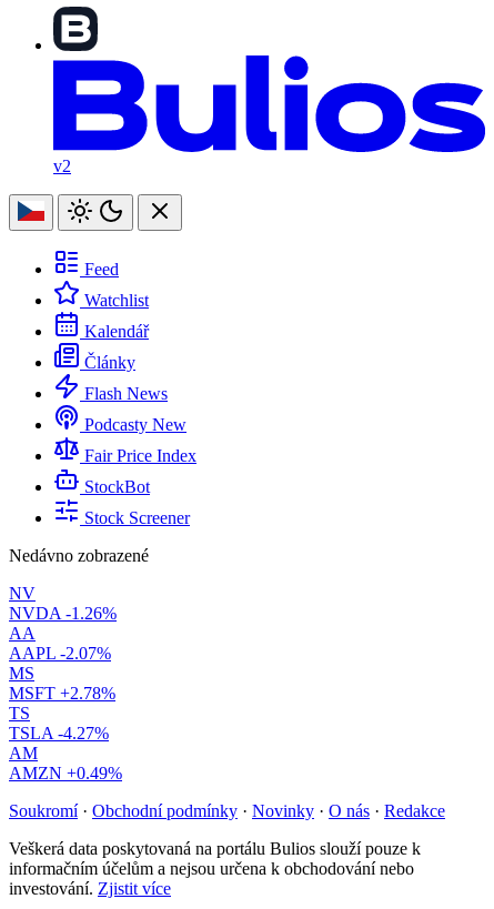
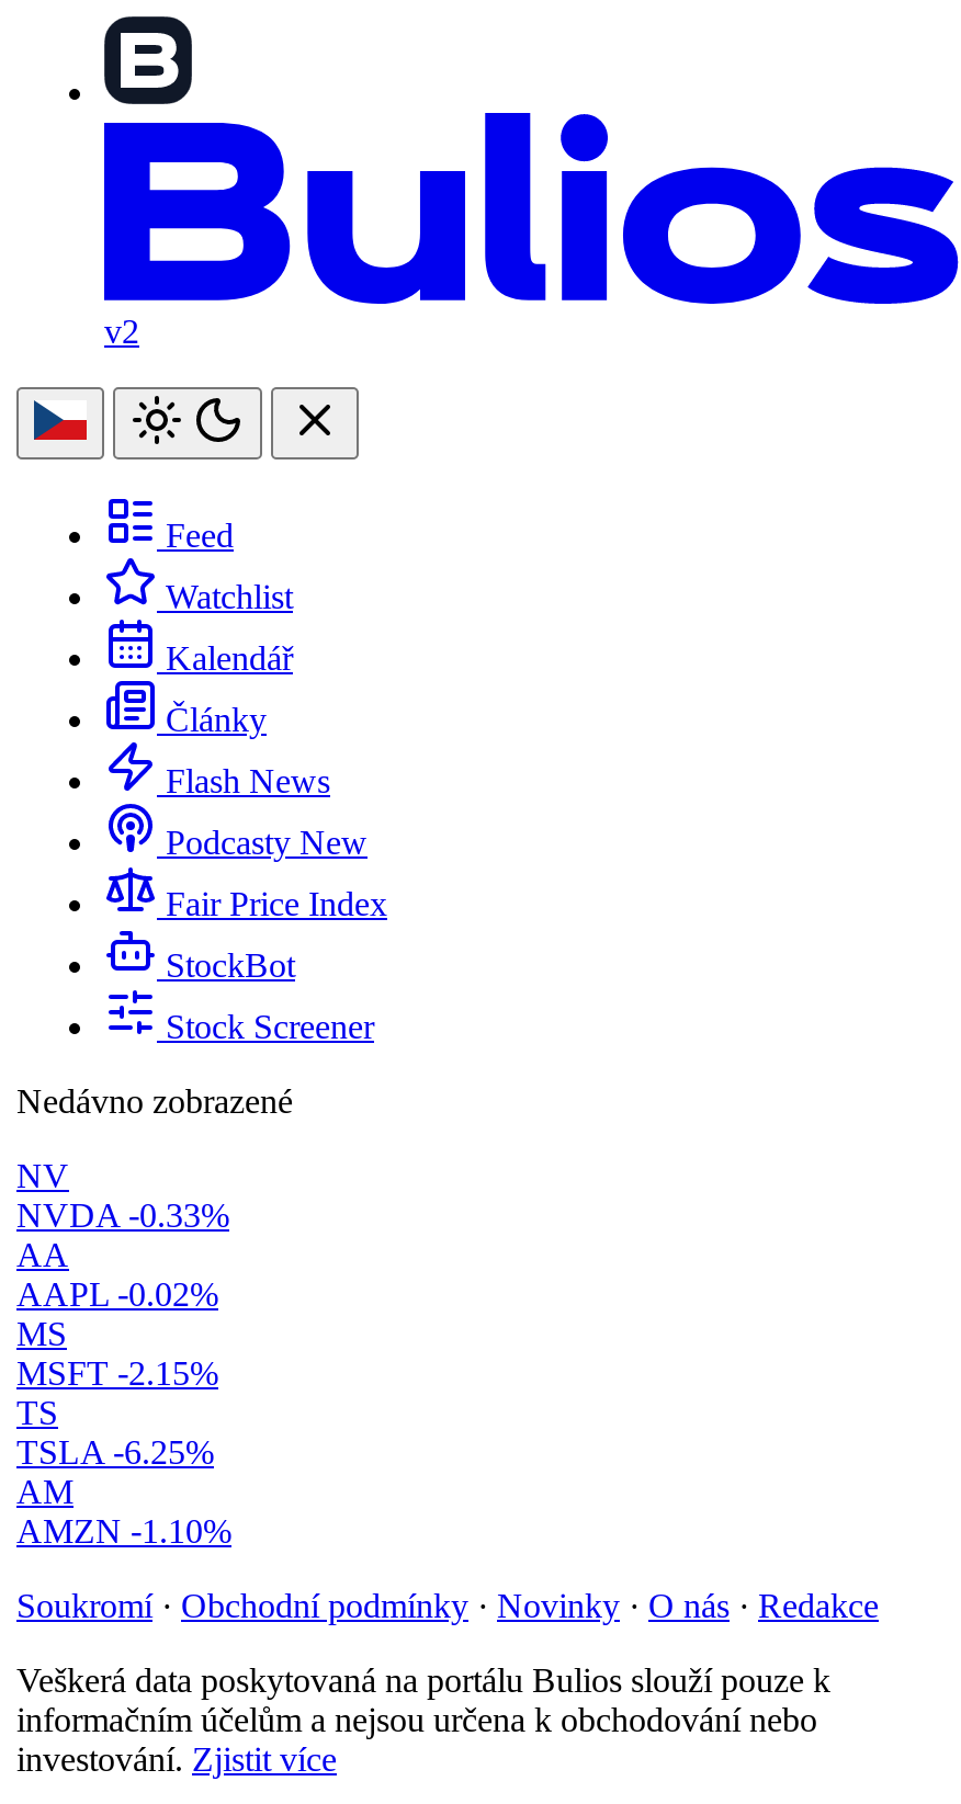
[9,604,117,623] NVDA -1.26% -> [16,1197,229,1234] NVDA -0.33%
[9,644,111,663] AAPL -2.07% -> [16,1276,218,1313] AAPL -0.02%
[9,684,115,703] MSFT +2.78% -> [16,1355,218,1392] MSFT -2.15%
[9,724,109,743] TSLA -4.27% -> [16,1434,214,1471] TSLA -6.25%
[9,764,122,783] AMZN +0.49% -> [16,1513,231,1550] AMZN -1.10%

